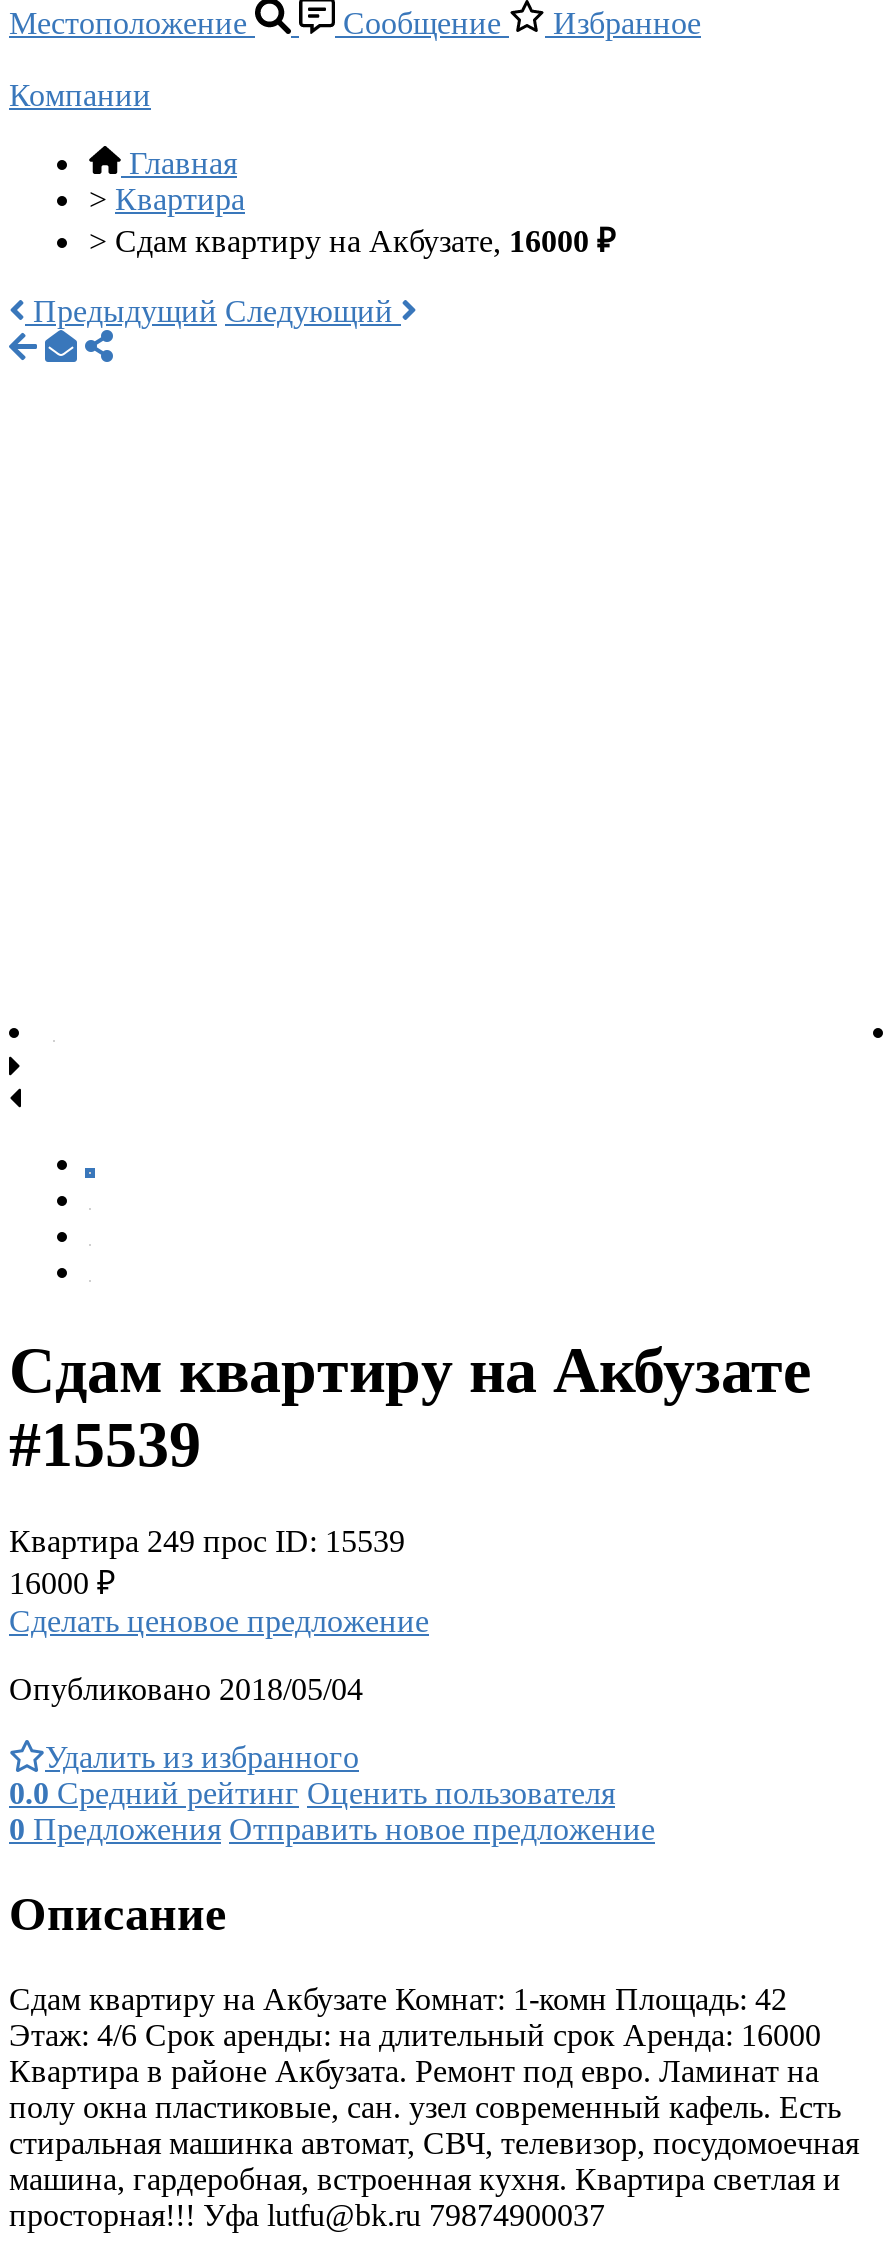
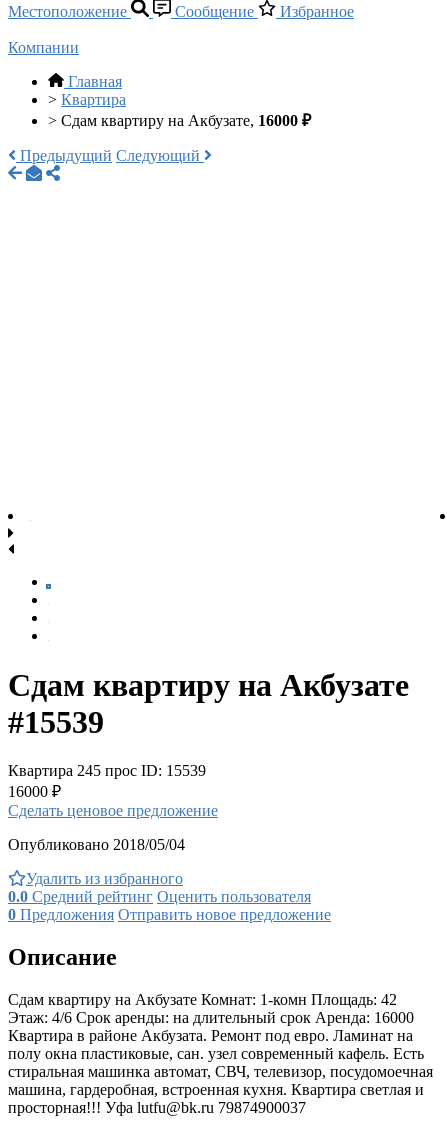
[9,1524,405,1558] Квартира 249 прос ID: 15539 -> [8,762,206,779] Квартира 245 прос ID: 15539

